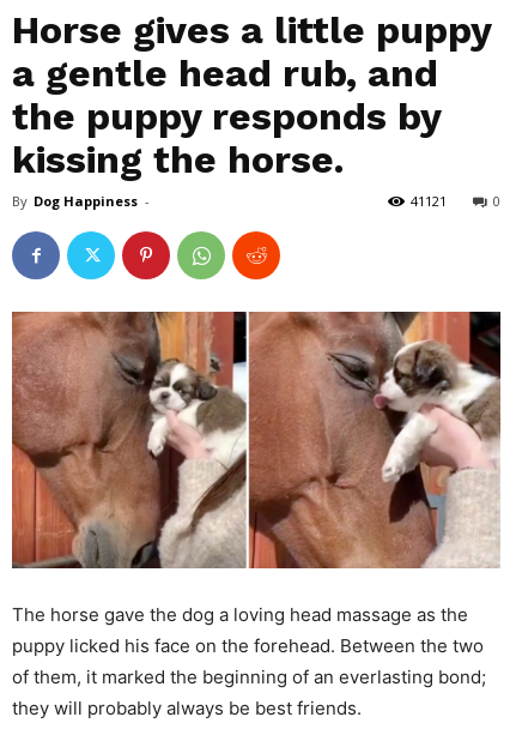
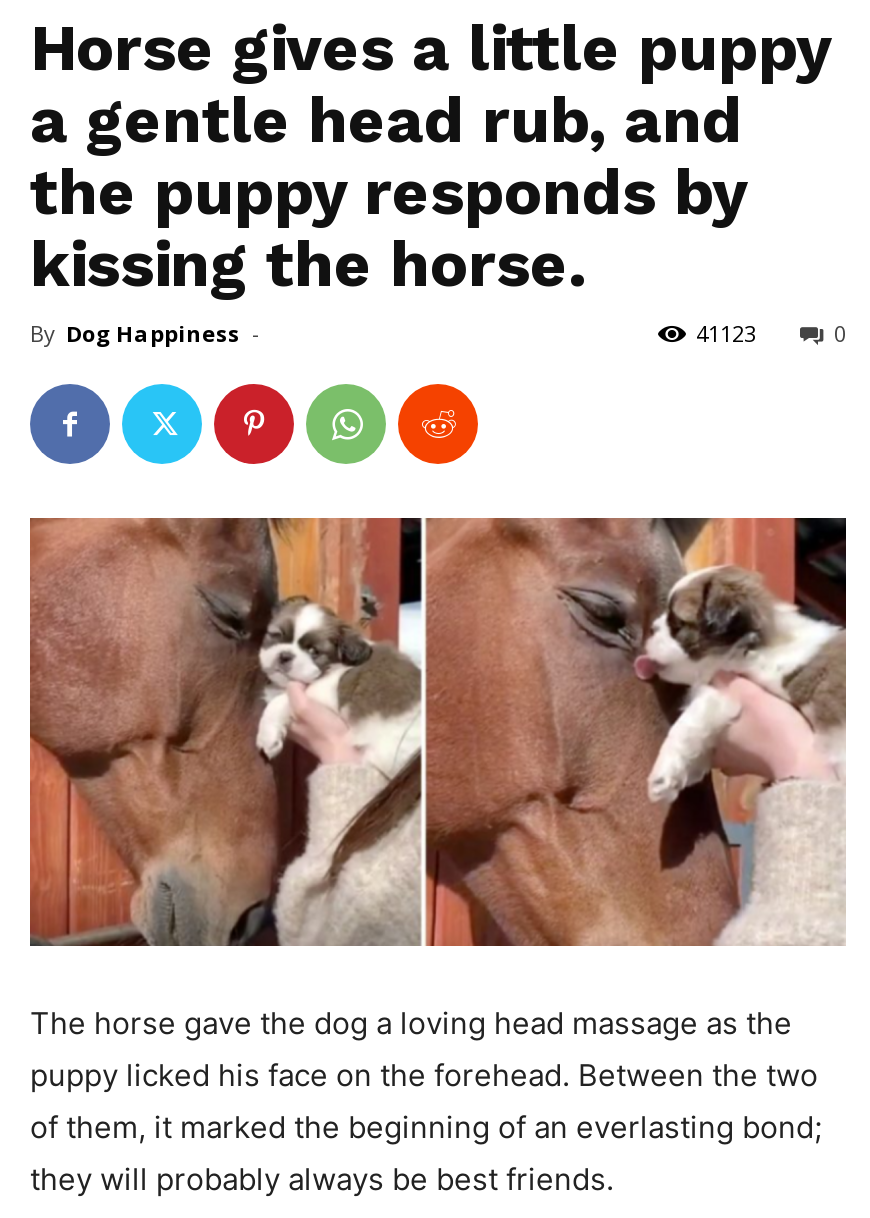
[411,192,447,210] 41121 -> [696,318,756,348] 41123

